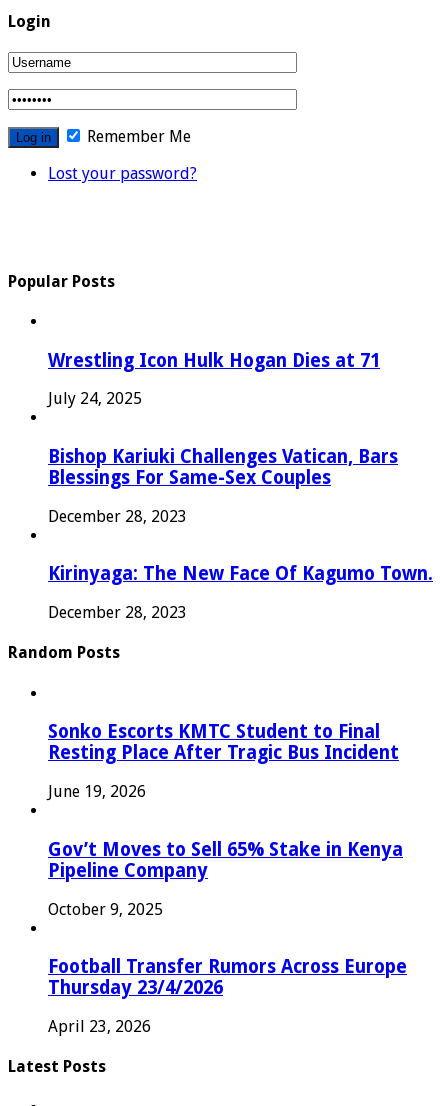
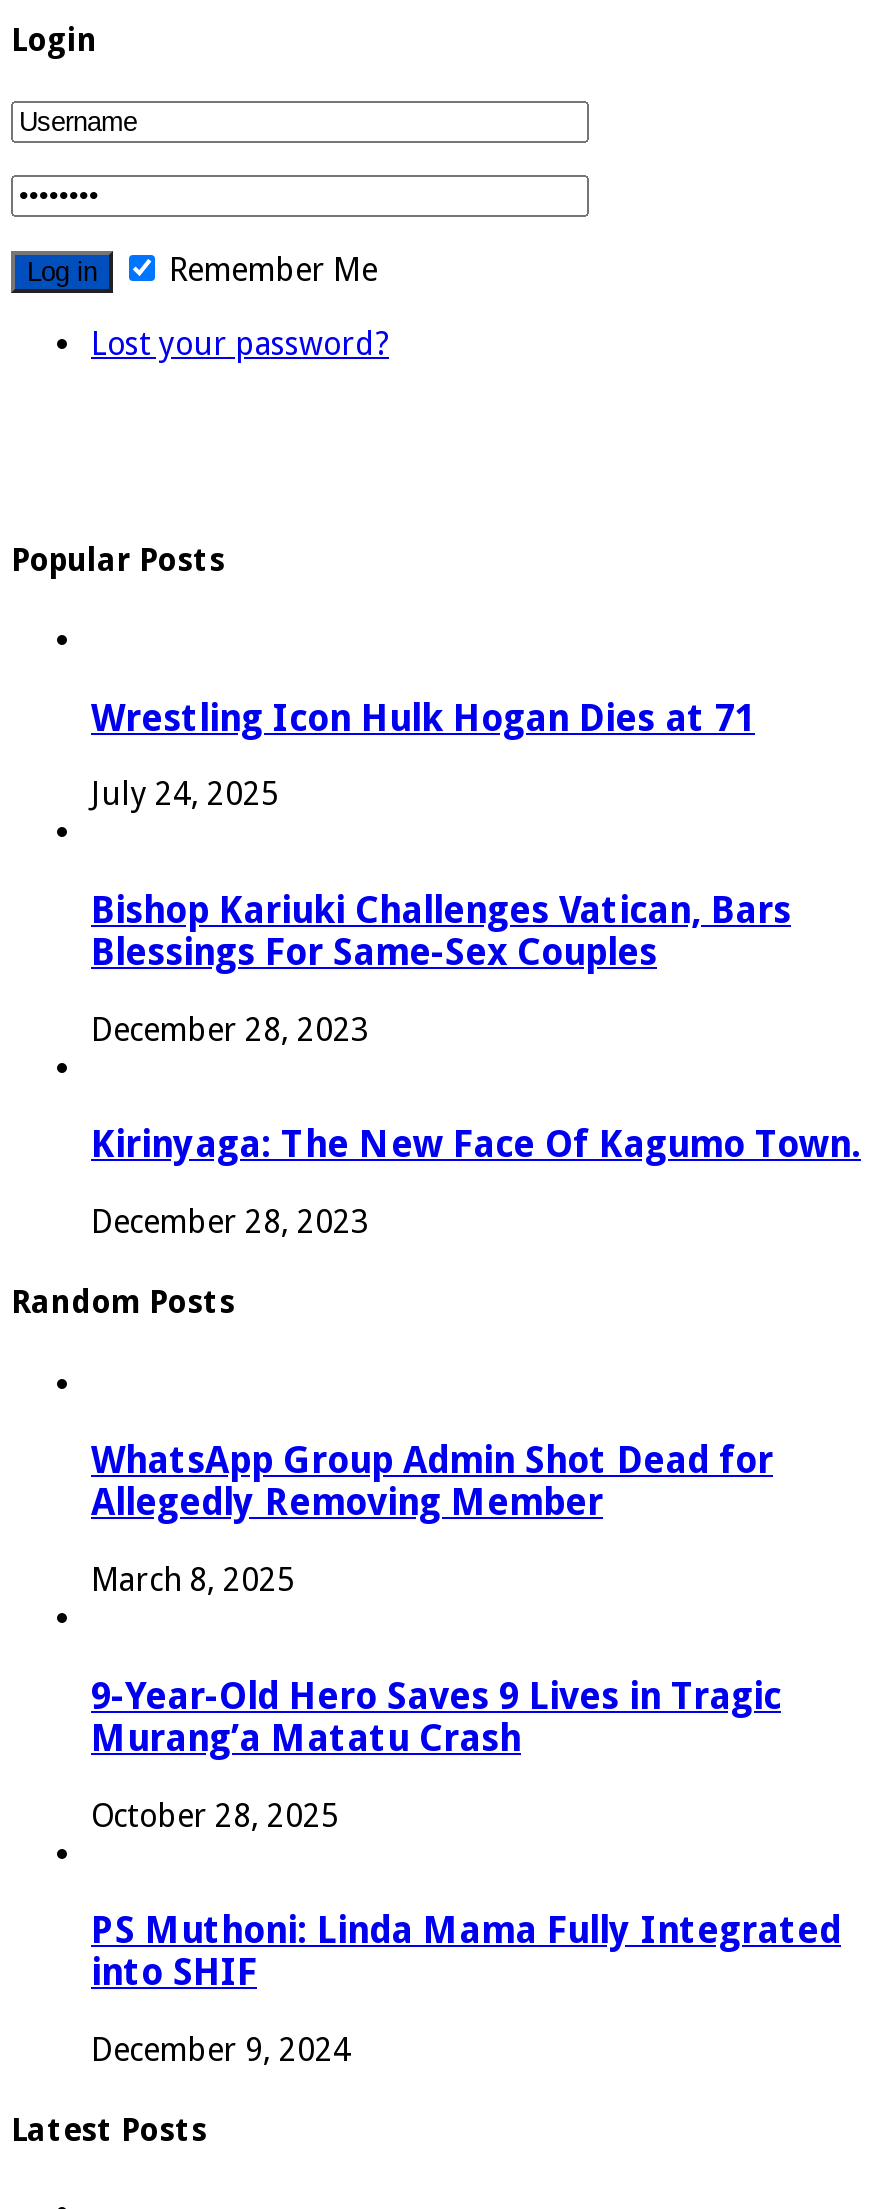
[48,721,399,763] Sonko Escorts KMTC Student to Final | Resting Place After Tragic Bus Incident -> [91,1440,773,1524] WhatsApp Group Admin Shot Dead for | Allegedly Removing Member
[48,782,146,801] June 19, 2026 -> [91,1561,295,1599] March 8, 2025
[48,839,403,881] Gov’t Moves to Sell 65% Stake in Kenya | Pipeline Company -> [91,1675,781,1759] 9-Year-Old Hero Saves 9 Lives in Tragic | Murang’a Matatu Crash
[48,900,163,919] October 9, 2025 -> [91,1796,339,1834] October 28, 2025
[48,956,407,998] Football Transfer Rumors Across Europe | Thursday 23/4/2026 -> [91,1910,841,1994] PS Muthoni: Linda Mama Fully Integrated | into SHIF
[48,1017,151,1036] April 23, 2026 -> [91,2031,351,2069] December 9, 2024

